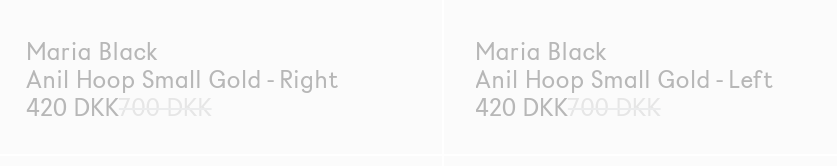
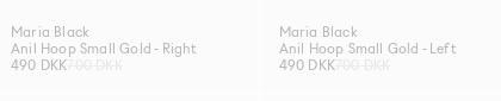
[26,92,212,122] 420 DKK 700 DKK -> [11,56,123,74] 490 DKK 700 DKK
[475,92,661,122] 420 DKK 700 DKK -> [279,56,390,74] 490 DKK 700 DKK

